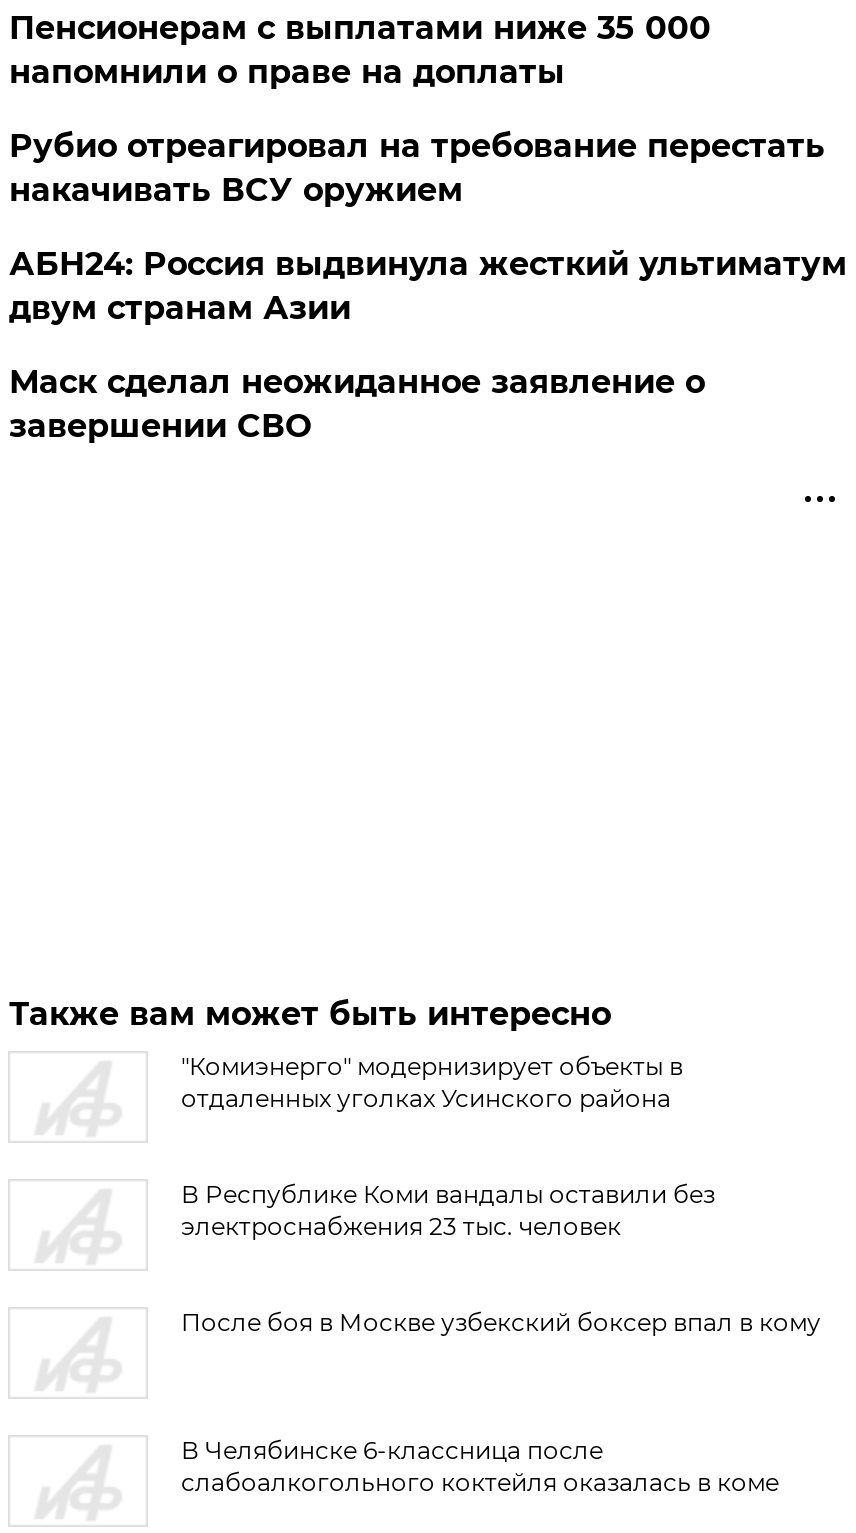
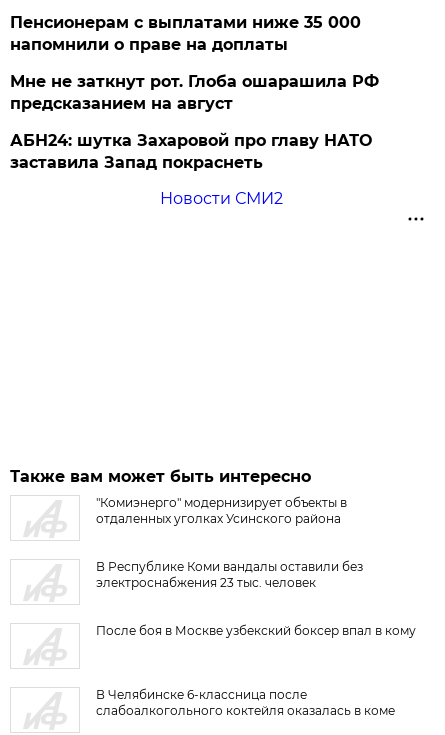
[9,127,825,209] Рубио отреагировал на требование перестать | накачивать ВСУ оружием -> [10,72,379,113] Мне не заткнут рот. Глоба ошарашила РФ | предсказанием на август
[9,245,847,327] АБН24: Россия выдвинула жесткий ультиматум | двум странам Азии -> [10,131,372,172] АБН24: шутка Захаровой про главу НАТО | заставила Запад покраснеть
[9,363,705,445] Маск сделал неожиданное заявление о | завершении СВО -> [160,189,283,208] Новости СМИ2

